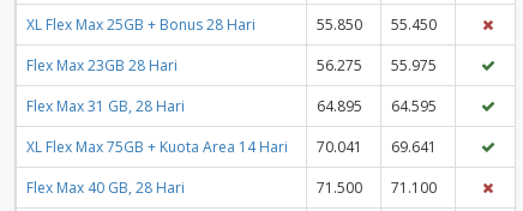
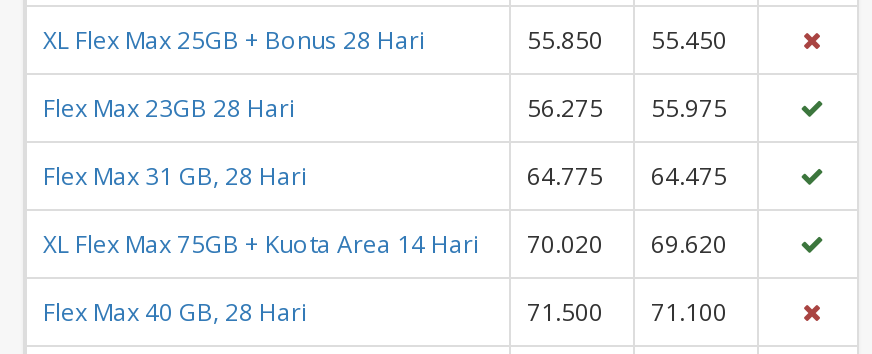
[317,96,362,116] 64.895 -> [527,159,603,193] 64.775
[391,96,437,116] 64.595 -> [651,159,727,193] 64.475
[317,137,362,157] 70.041 -> [527,227,603,261] 70.020
[391,137,437,157] 69.641 -> [651,227,727,261] 69.620

